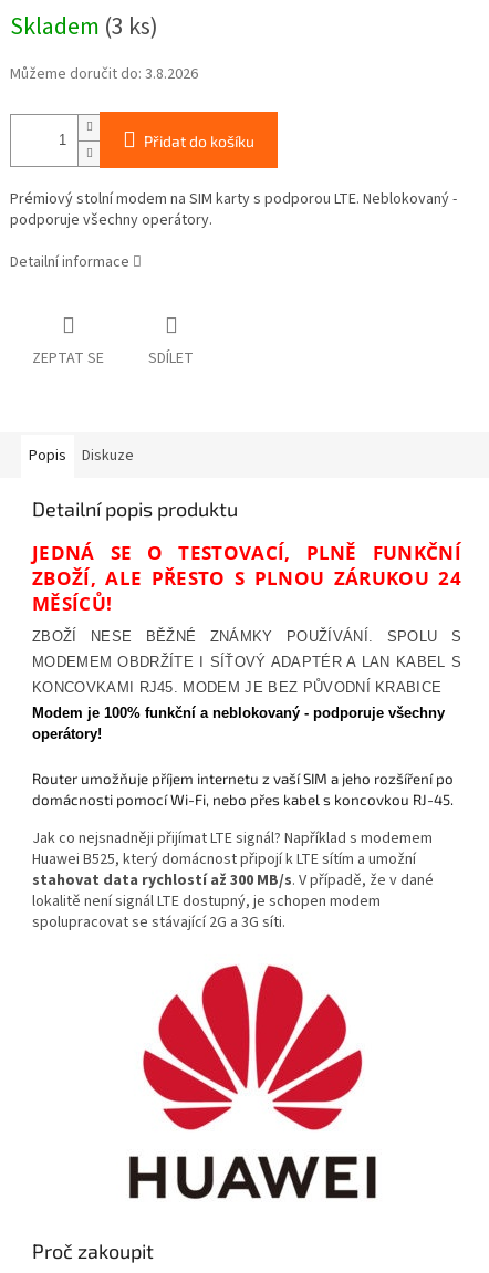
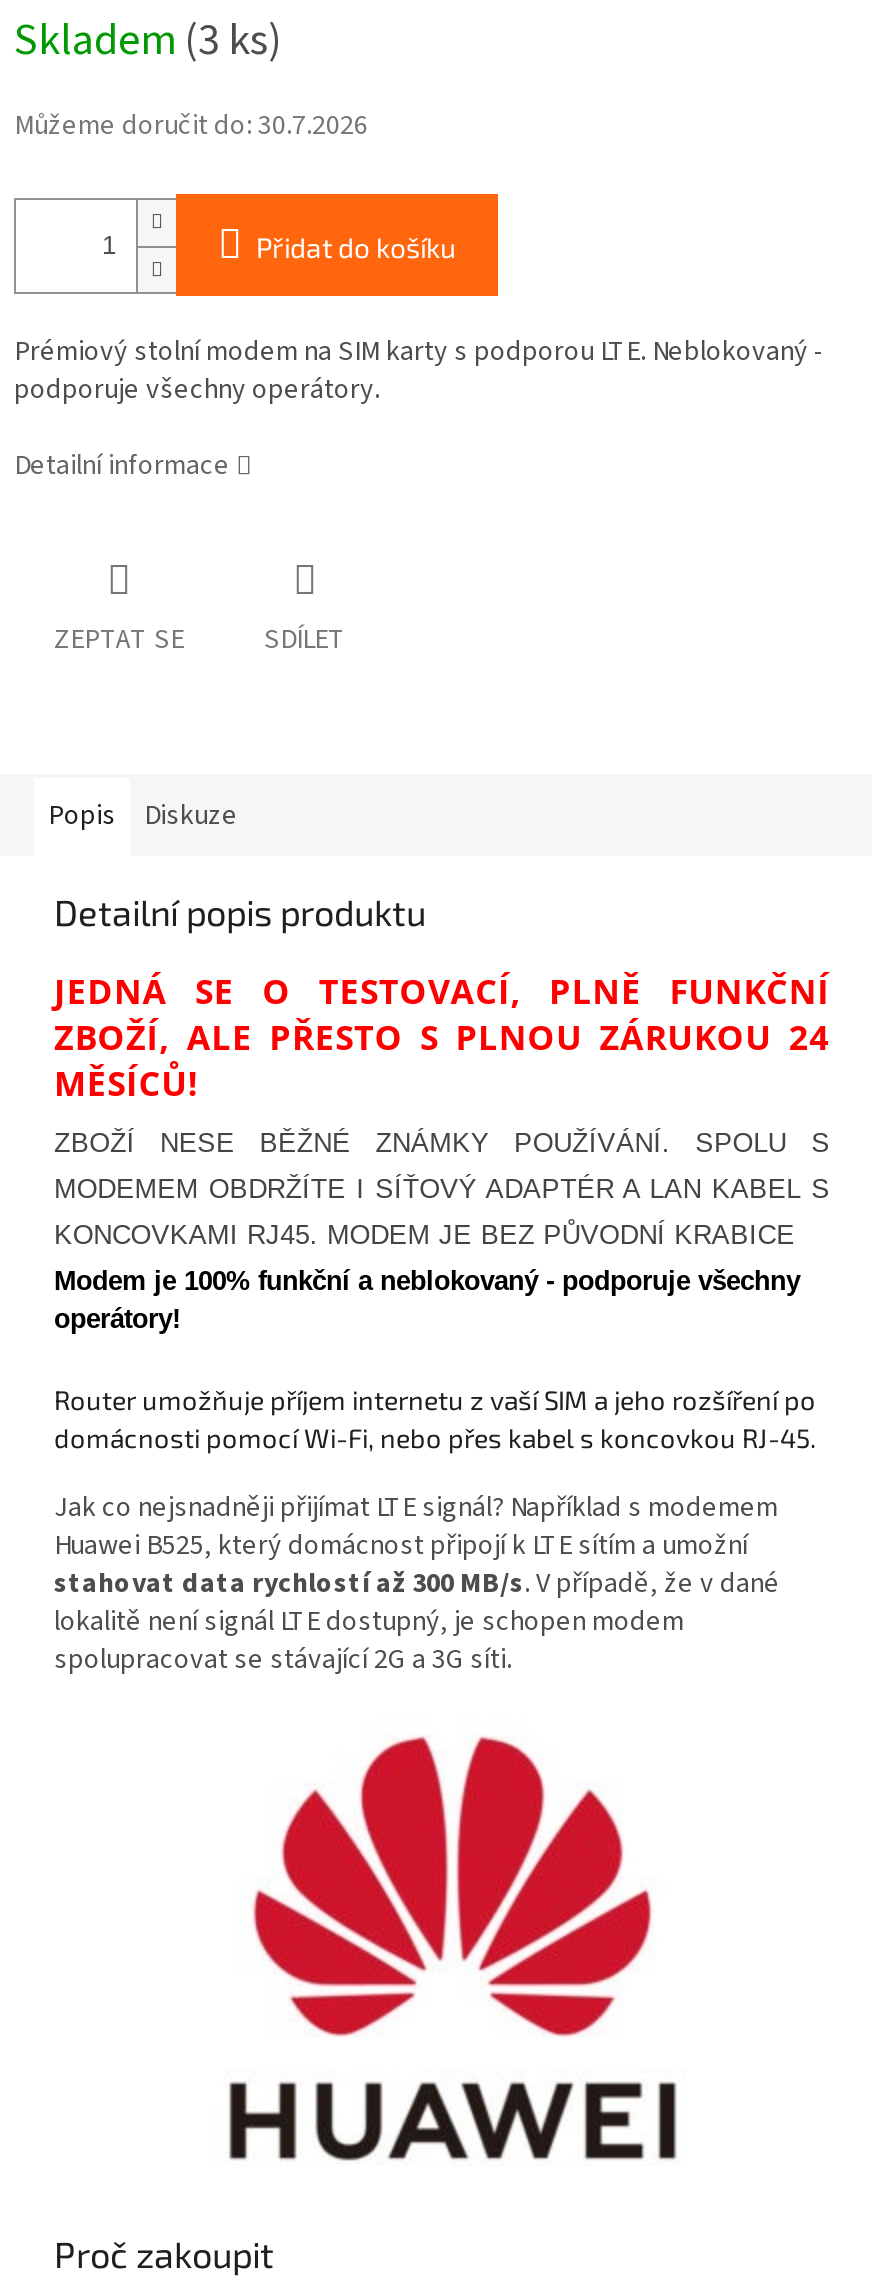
[10,63,198,86] Můžeme doručit do: 3.8.2026 -> [14,107,368,147] Můžeme doručit do: 30.7.2026

